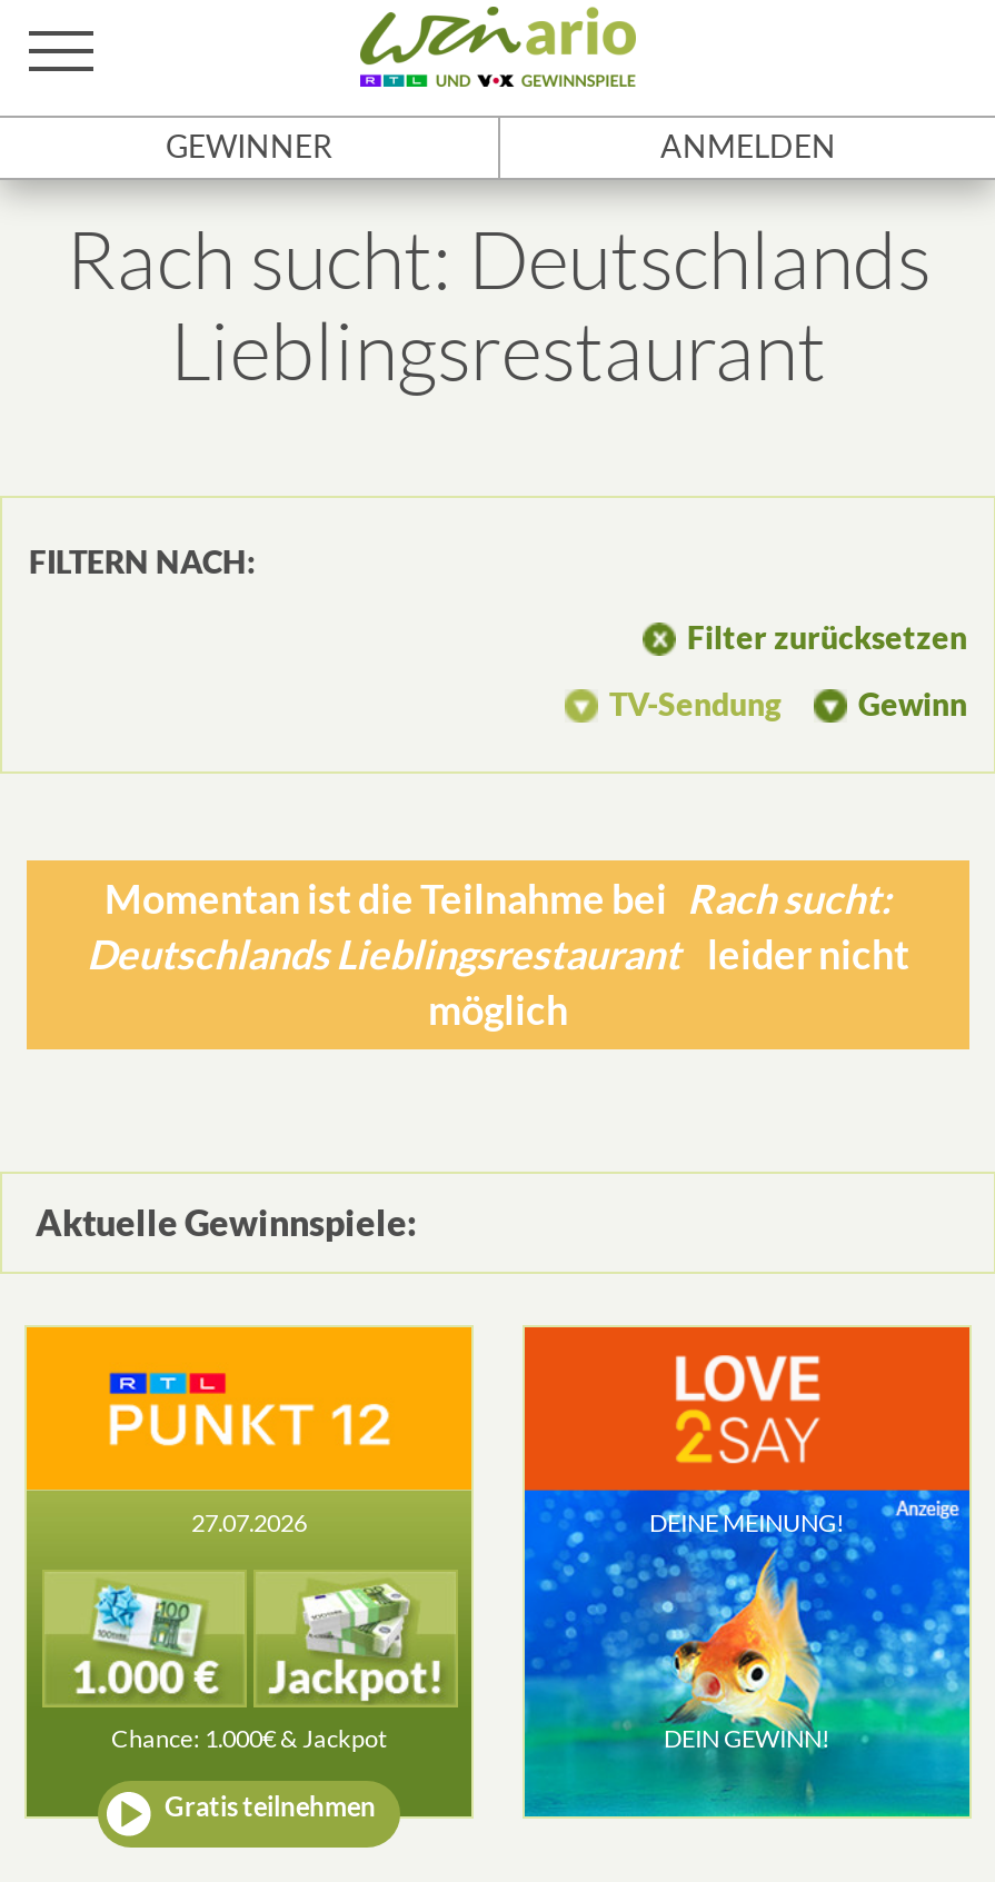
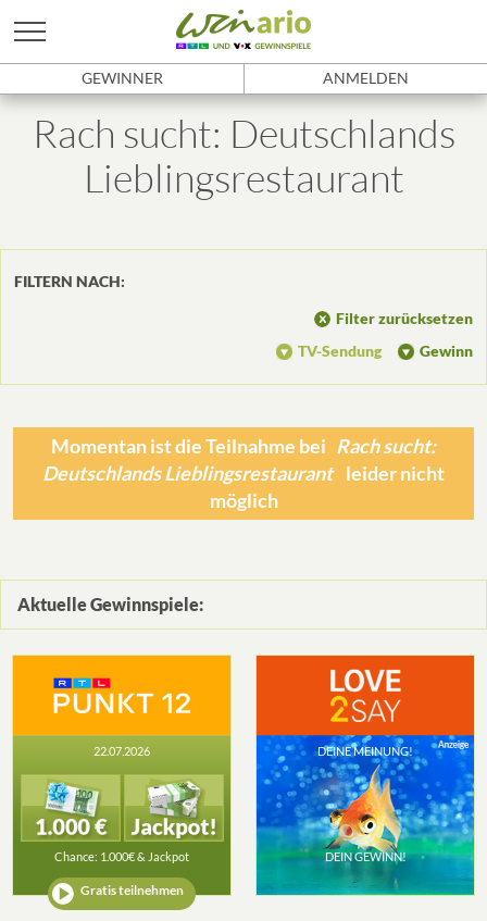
[191,1507,307,1536] 27.07.2026 -> [93,744,150,758] 22.07.2026

